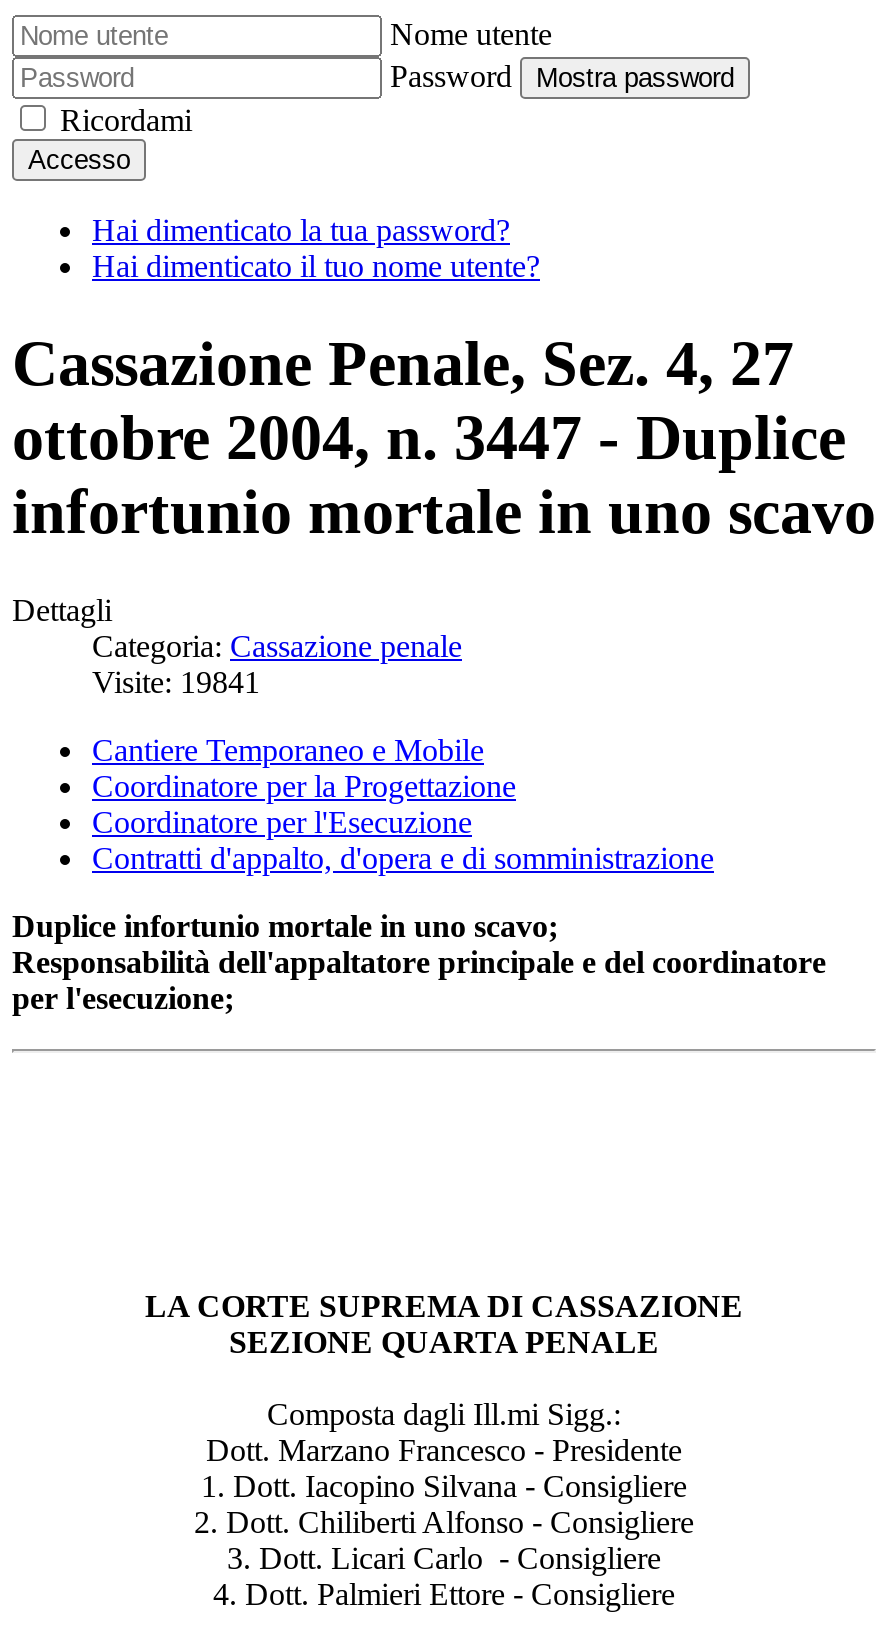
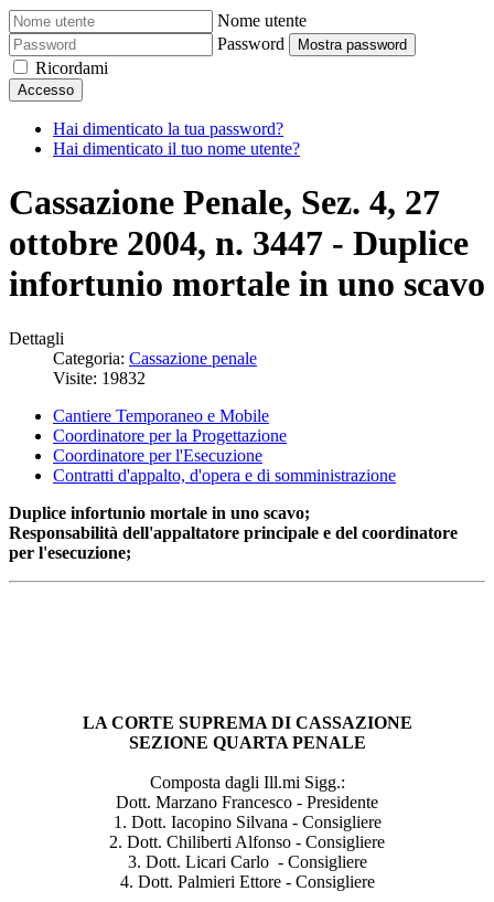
[92,664,260,698] Visite: 19841 -> [53,368,146,387] Visite: 19832

